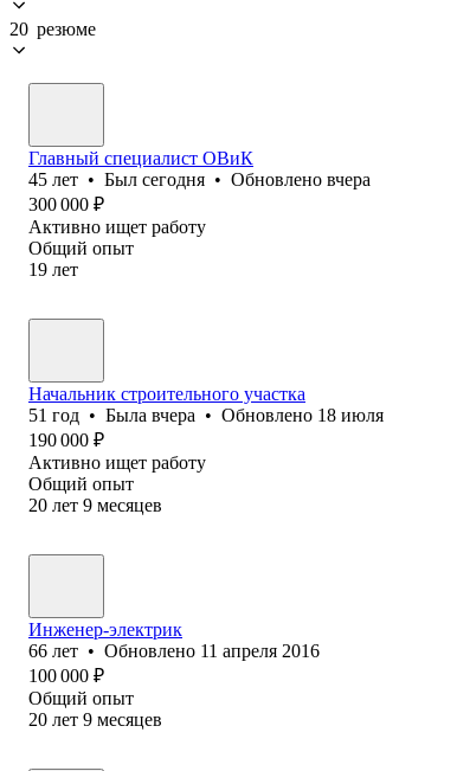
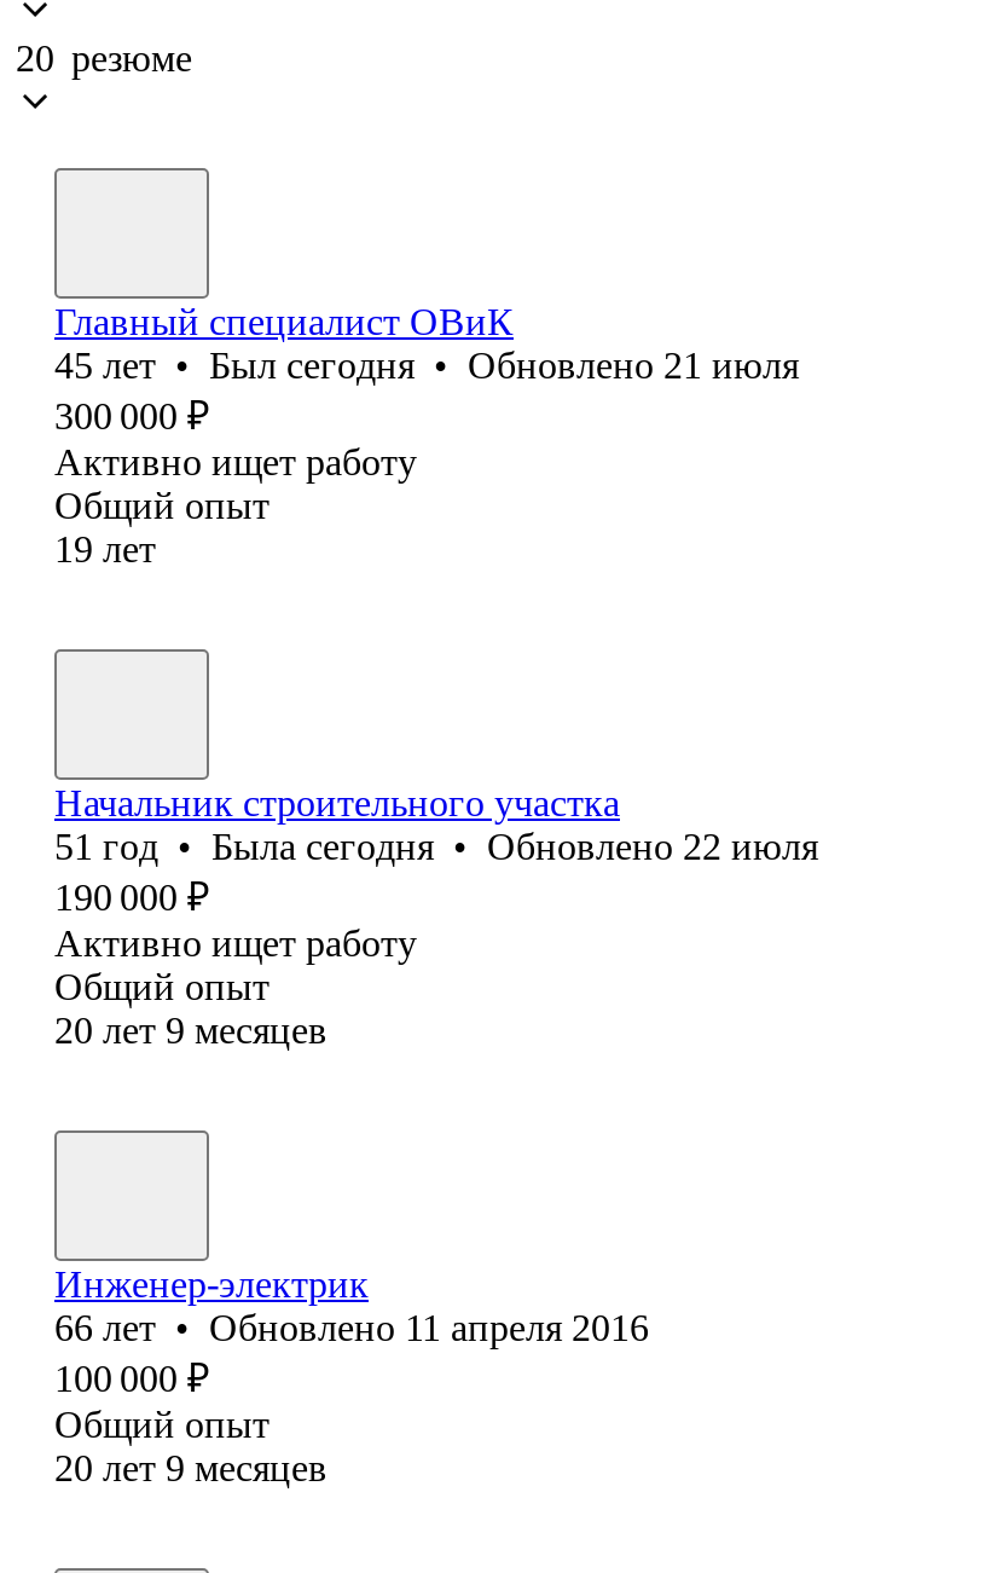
[28,169,371,189] 45 лет • Был сегодня • Обновлено вчера -> [54,344,799,385] 45 лет • Был сегодня • Обновлено 21 июля
[28,405,384,425] 51 год • Была вчера • Обновлено 18 июля -> [54,826,818,867] 51 год • Была сегодня • Обновлено 22 июля

